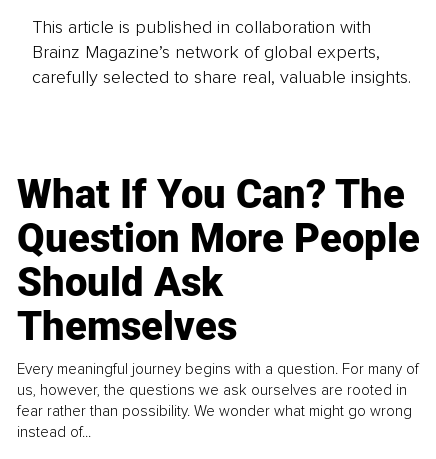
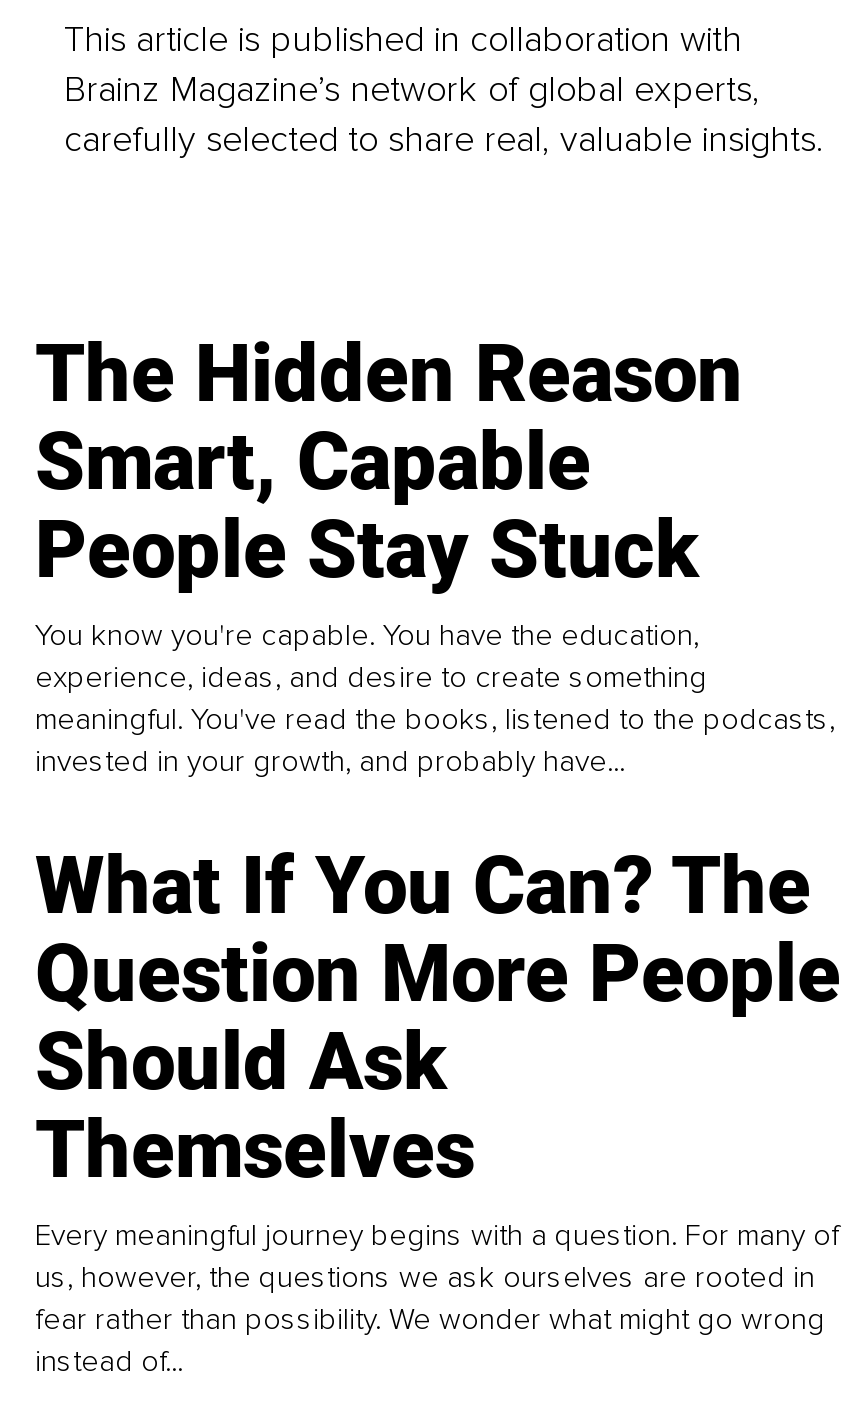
none -> [35,326,835,778] The Hidden Reason | Smart, Capable | People Stay Stuck | You know you're capable. You have the education, | experience, ideas, and desire to create something | meaningful. You've read the books, listened to the podcasts, | invested in your growth, and probably have...

